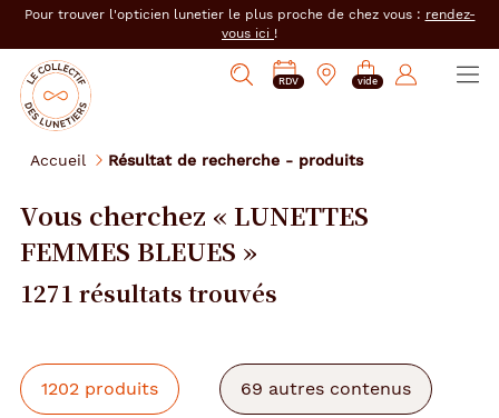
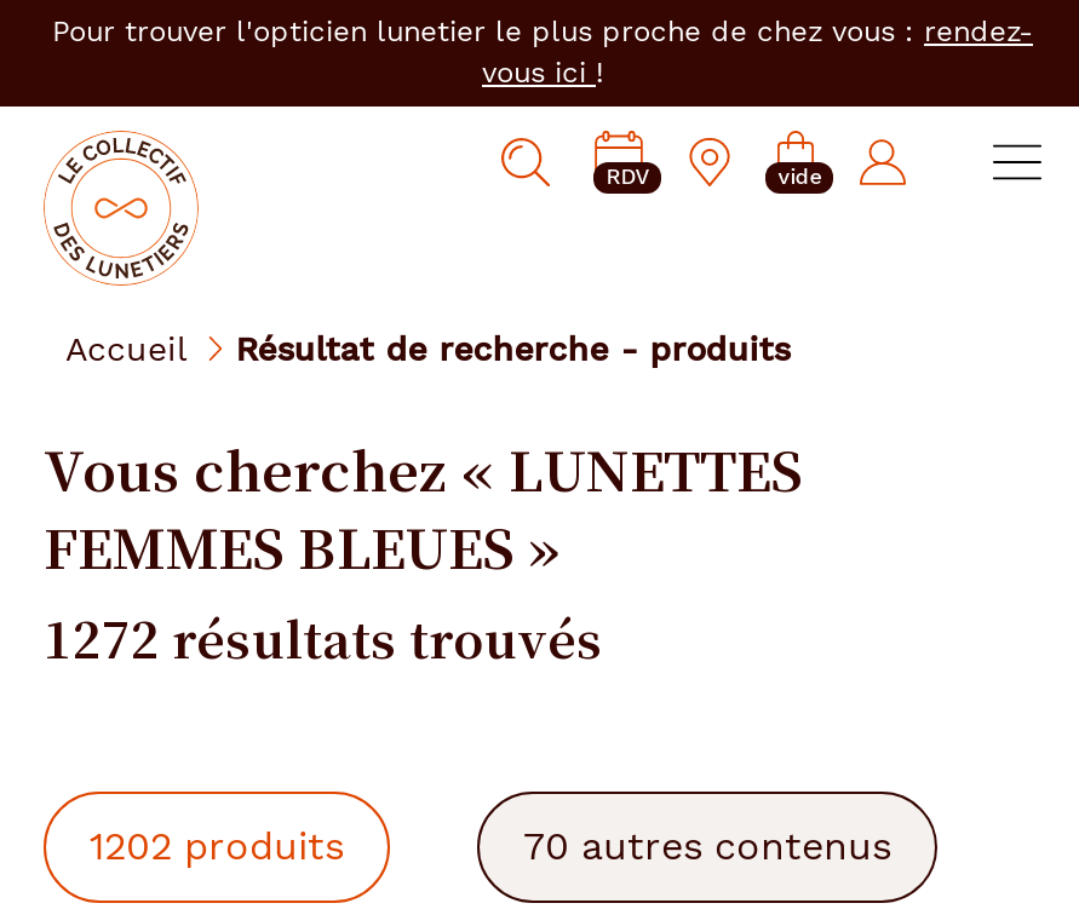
[20,278,277,309] 1271 résultats trouvés -> [44,605,603,673] 1272 résultats trouvés
[241,378,411,399] 69 autres contenus -> [523,823,891,869] 70 autres contenus

